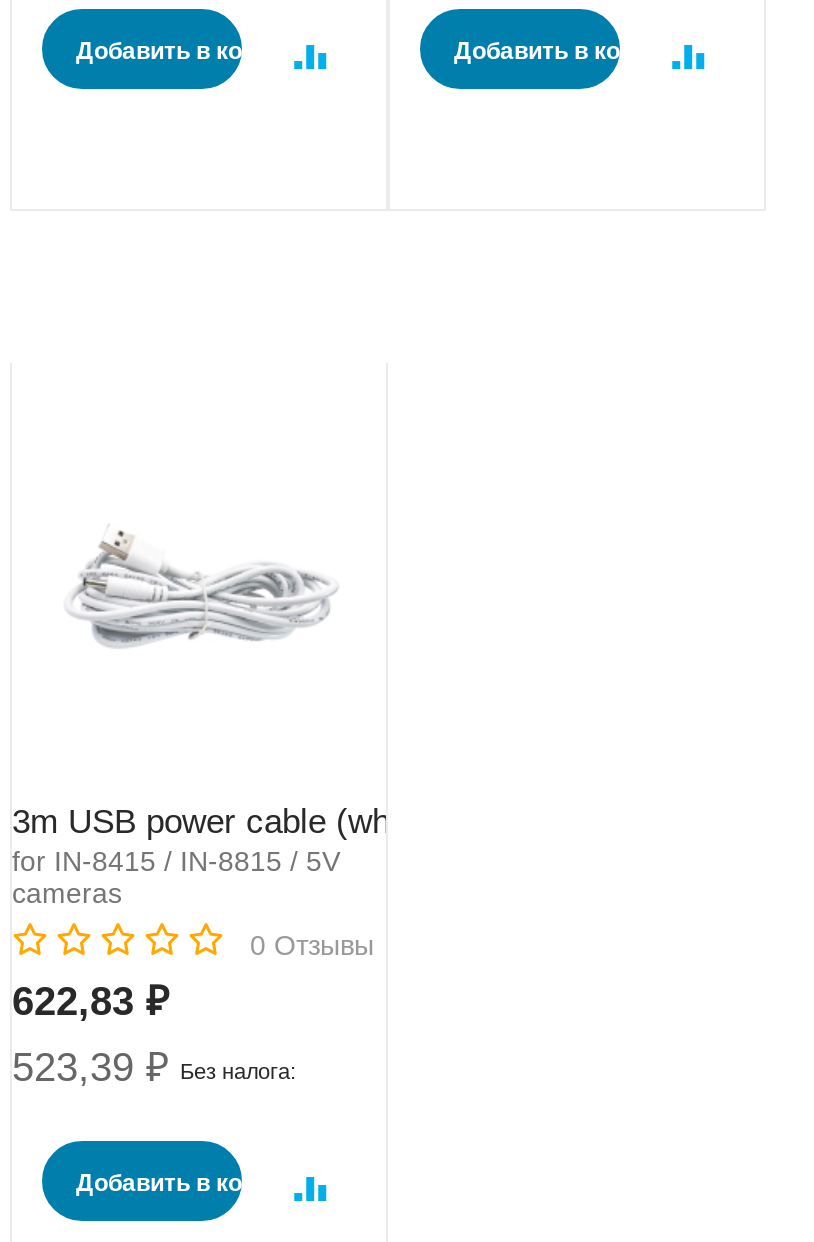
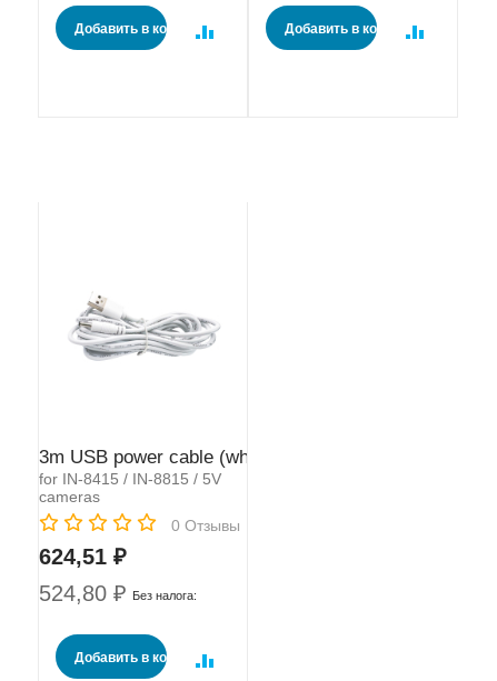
[12,979,170,1023] 622,83 ₽ -> [39,544,127,569] 624,51 ₽
[12,1045,170,1089] 523,39 ₽ -> [39,581,127,605] 524,80 ₽

